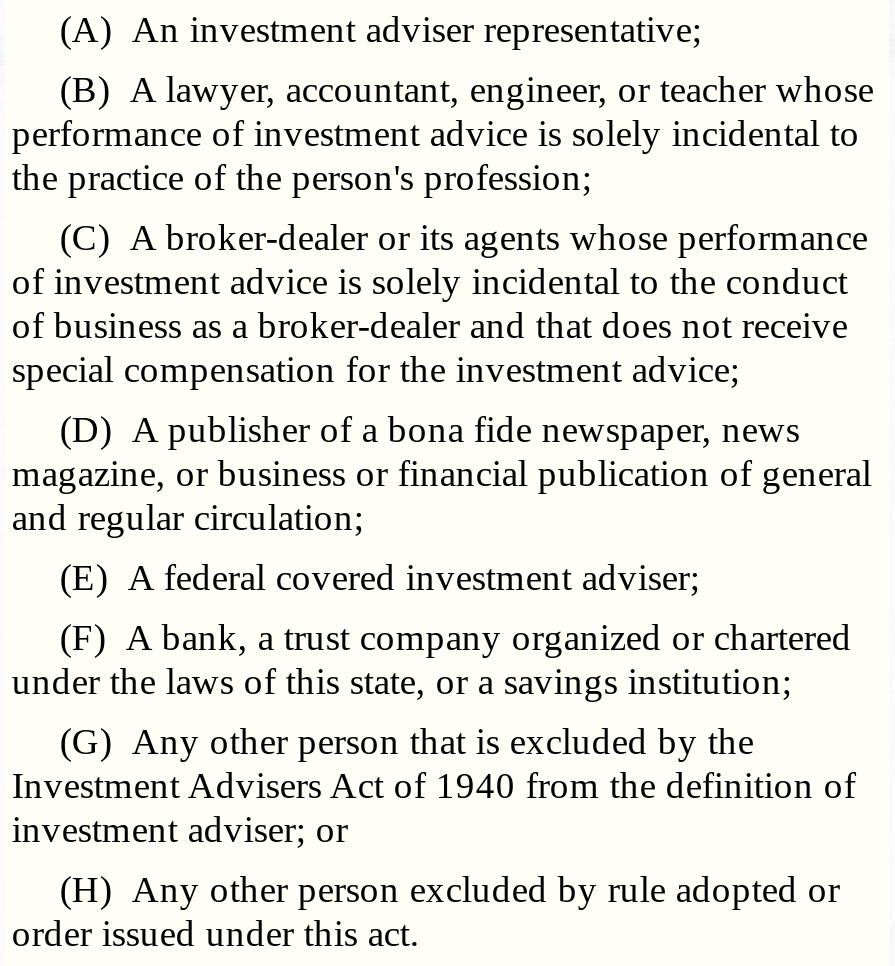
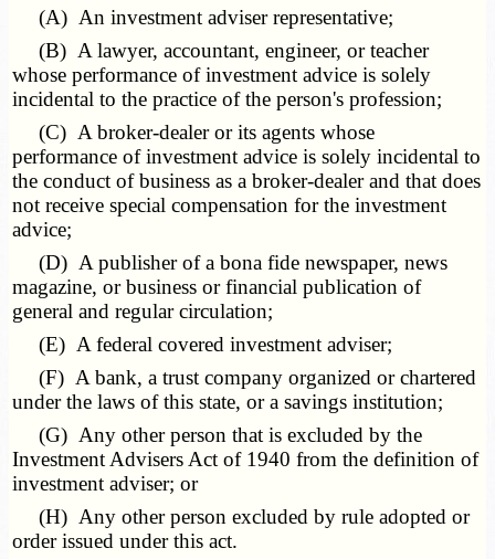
[12,69,874,111] (B) A lawyer, accountant, engineer, or teacher whose -> [12,39,442,144] (B) A lawyer, accountant, engineer, or teacher | whose performance of investment advice is solely | incidental to the practice of the person's profession; | (C) A broker-dealer or its agents whose
moved [12,113,860,155] -> [12,145,481,168]: performance of investment advice is solely incidental to
[12,157,868,391] the practice of the person's profession; | (C) A broker-dealer or its agents whose performance | of investment advice is solely incidental to the conduct | of business as a broker-dealer and that does not receive | special compensation for the investment advice; -> [12,169,481,241] the conduct of business as a broker-dealer and that does | not receive special compensation for the investment | advice;

